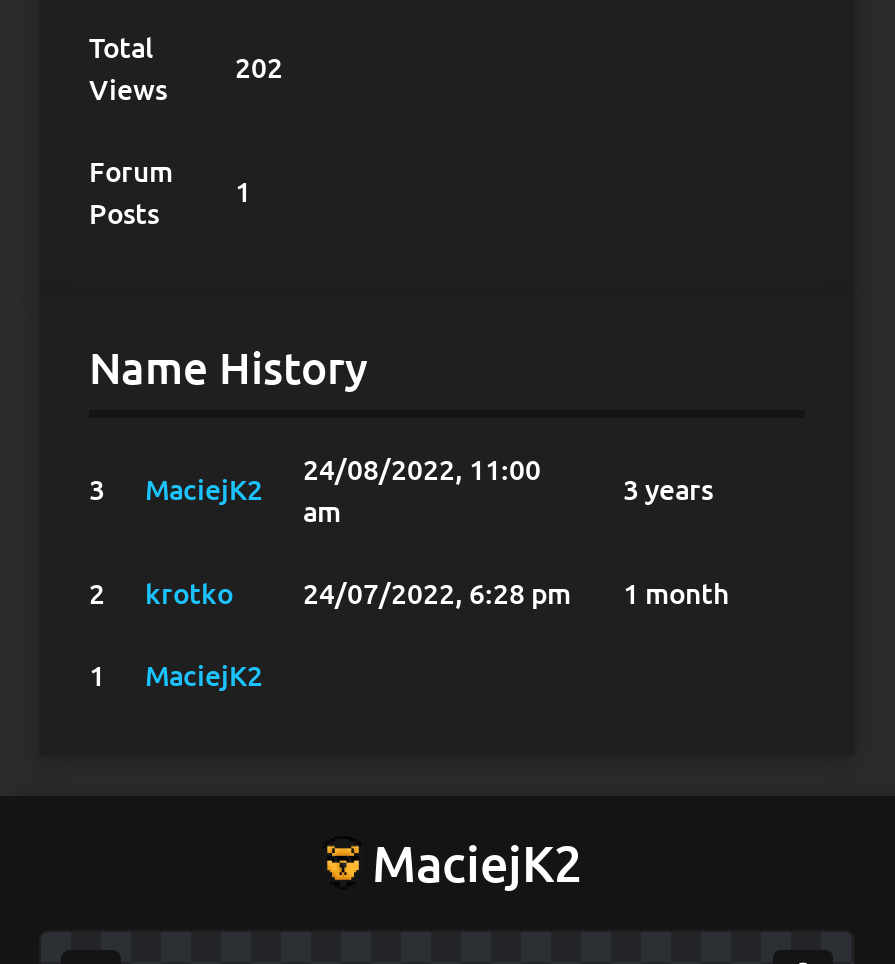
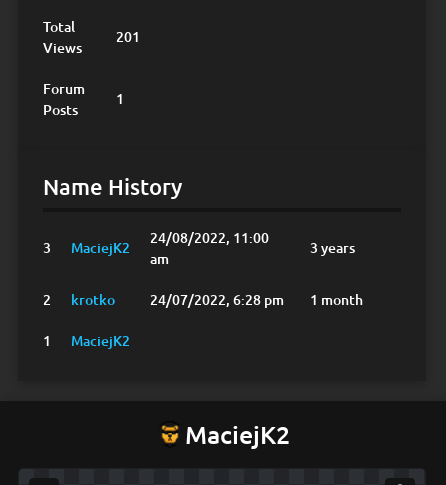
[235,48,283,86] 202 -> [116,27,140,46] 201

